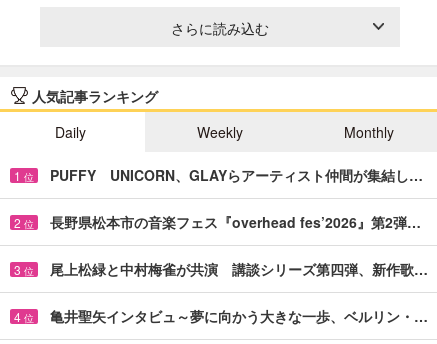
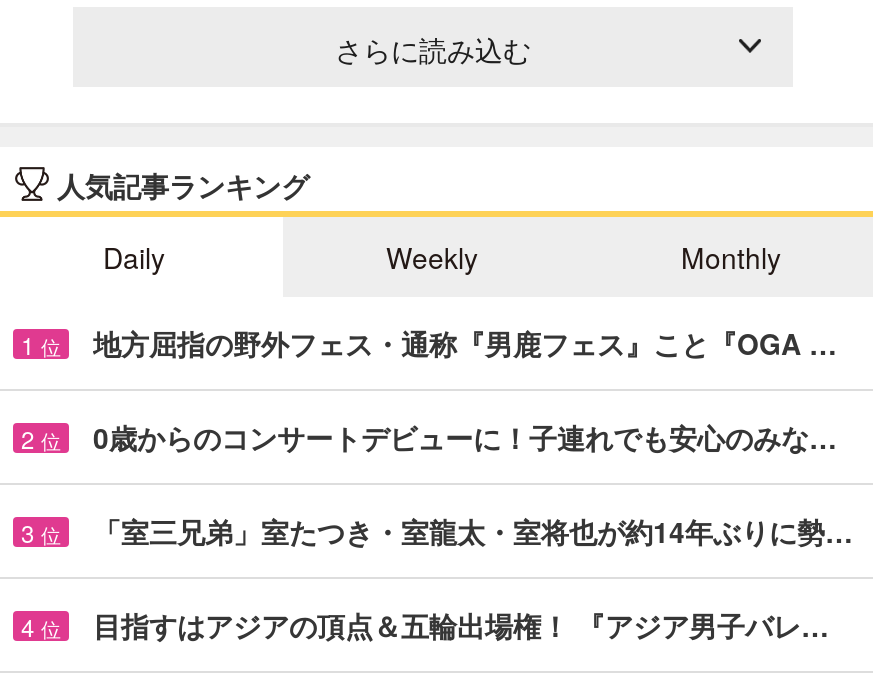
[50,165,423,185] PUFFY UNICORN、GLAYらアーティスト仲間が集結し… -> [93,323,837,363] 地方屈指の野外フェス・通称『男鹿フェス』こと『OGA …
[50,212,421,232] 長野県松本市の音楽フェス『overhead fes’2026』第2弾… -> [93,417,837,457] 0歳からのコンサートデビューに！子連れでも安心のみな…
[50,259,428,279] 尾上松緑と中村梅雀が共演 講談シリーズ第四弾、新作歌… -> [93,511,853,551] 「室三兄弟」室たつき・室龍太・室将也が約14年ぶりに勢…
[50,306,428,326] 亀井聖矢インタビュ～夢に向かう大きな一歩、ベルリン・… -> [93,605,829,645] 目指すはアジアの頂点＆五輪出場権！ 『アジア男子バレ…

